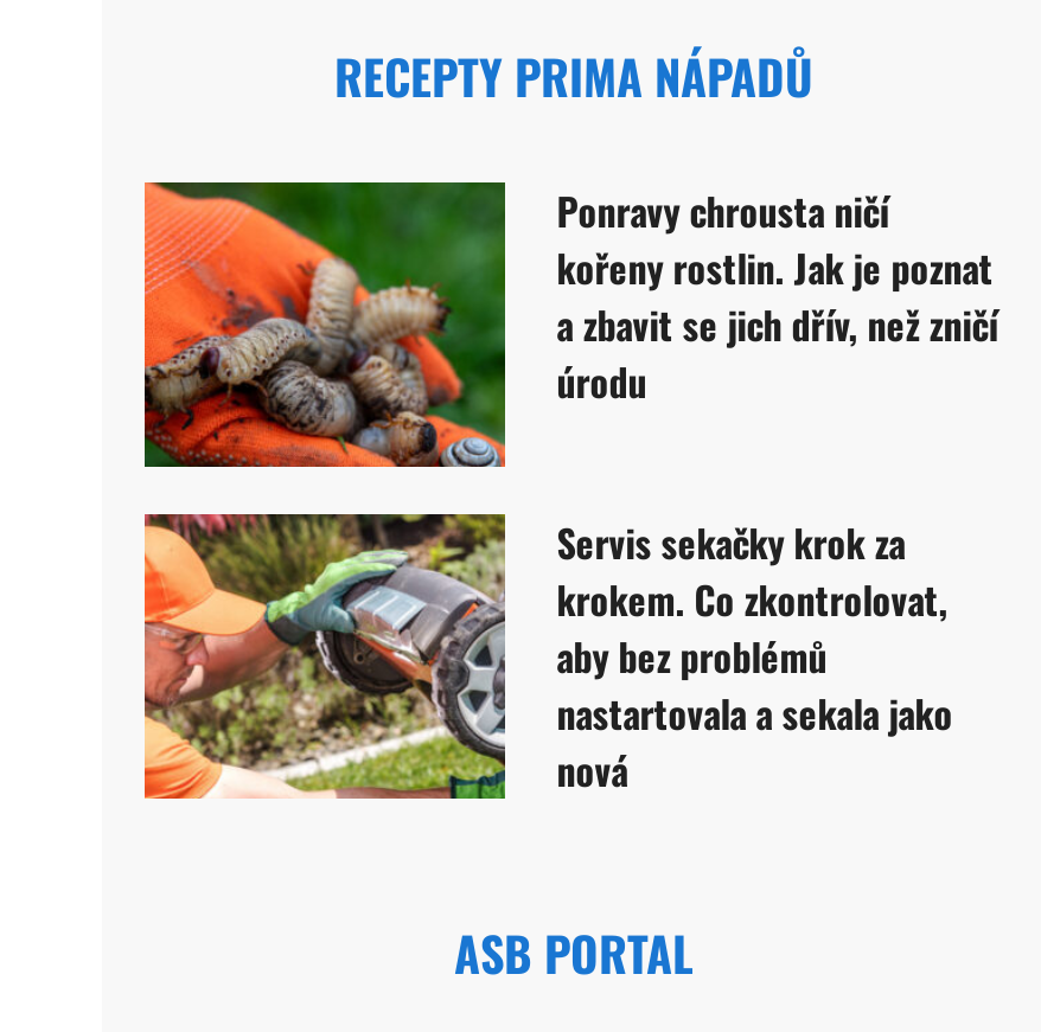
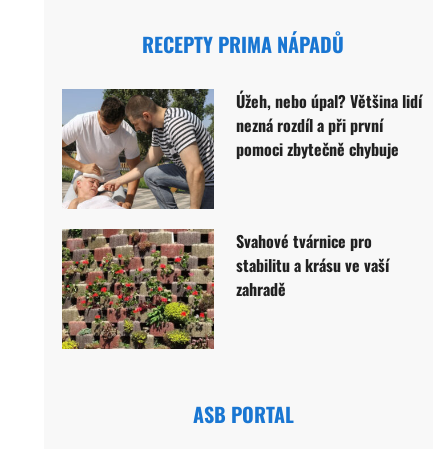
[142,180,998,469] [image] | Ponravy chrousta ničí | kořeny rostlin. Jak je poznat | a zbavit se jich dřív, než zničí | úrodu -> [61,88,422,210] [image] | Úžeh, nebo úpal? Většina lidí | nezná rozdíl a při první | pomoci zbytečně chybuje
[142,512,953,801] [image] | Servis sekačky krok za | krokem. Co zkontrolovat, | aby bez problémů | nastartovala a sekala jako | nová -> [61,228,389,350] [image] | Svahové tvárnice pro | stabilitu a krásu ve vaší | zahradě

